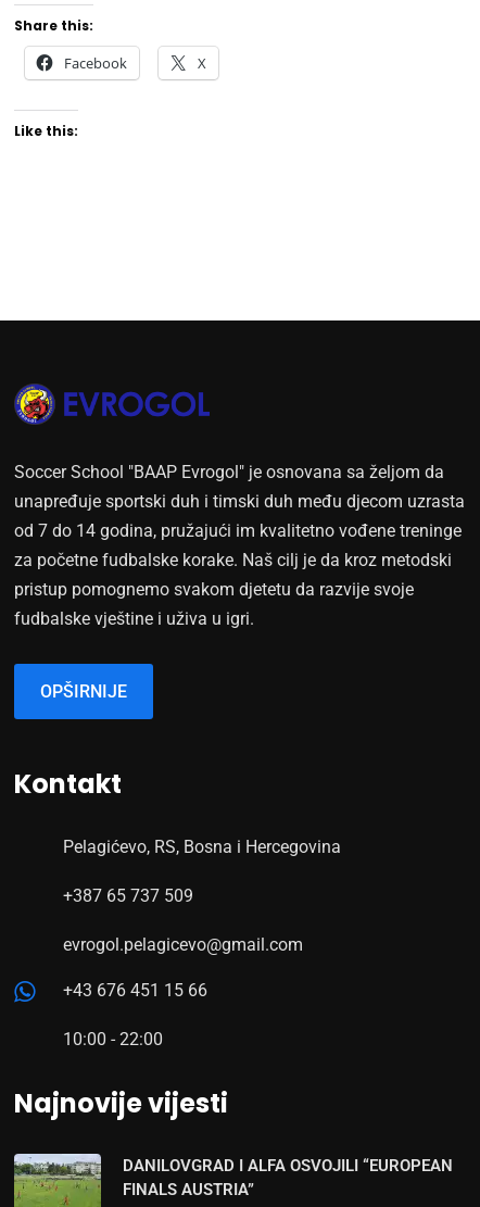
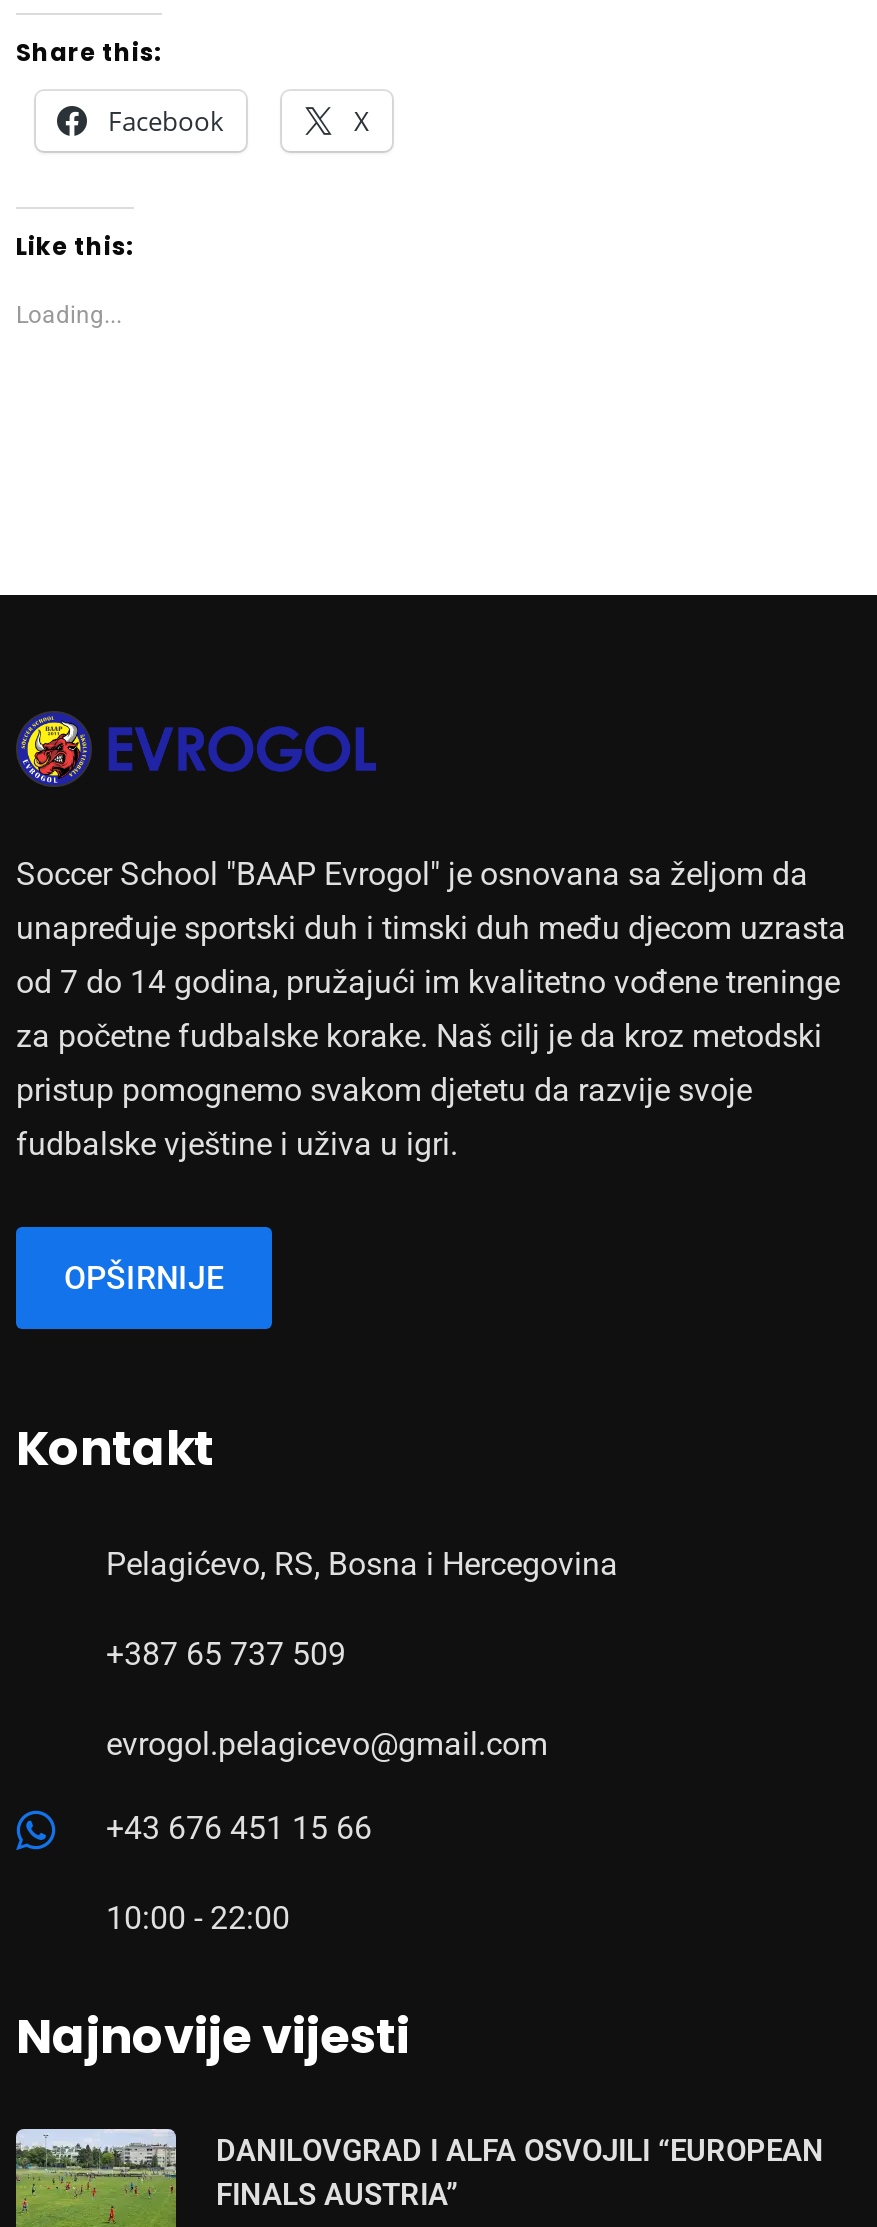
none -> [16,300,122,328] Loading...

